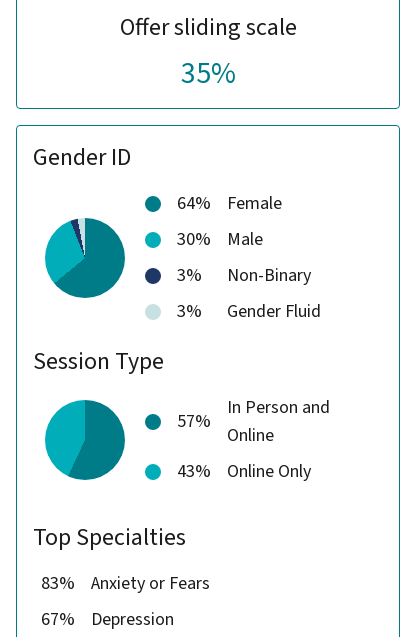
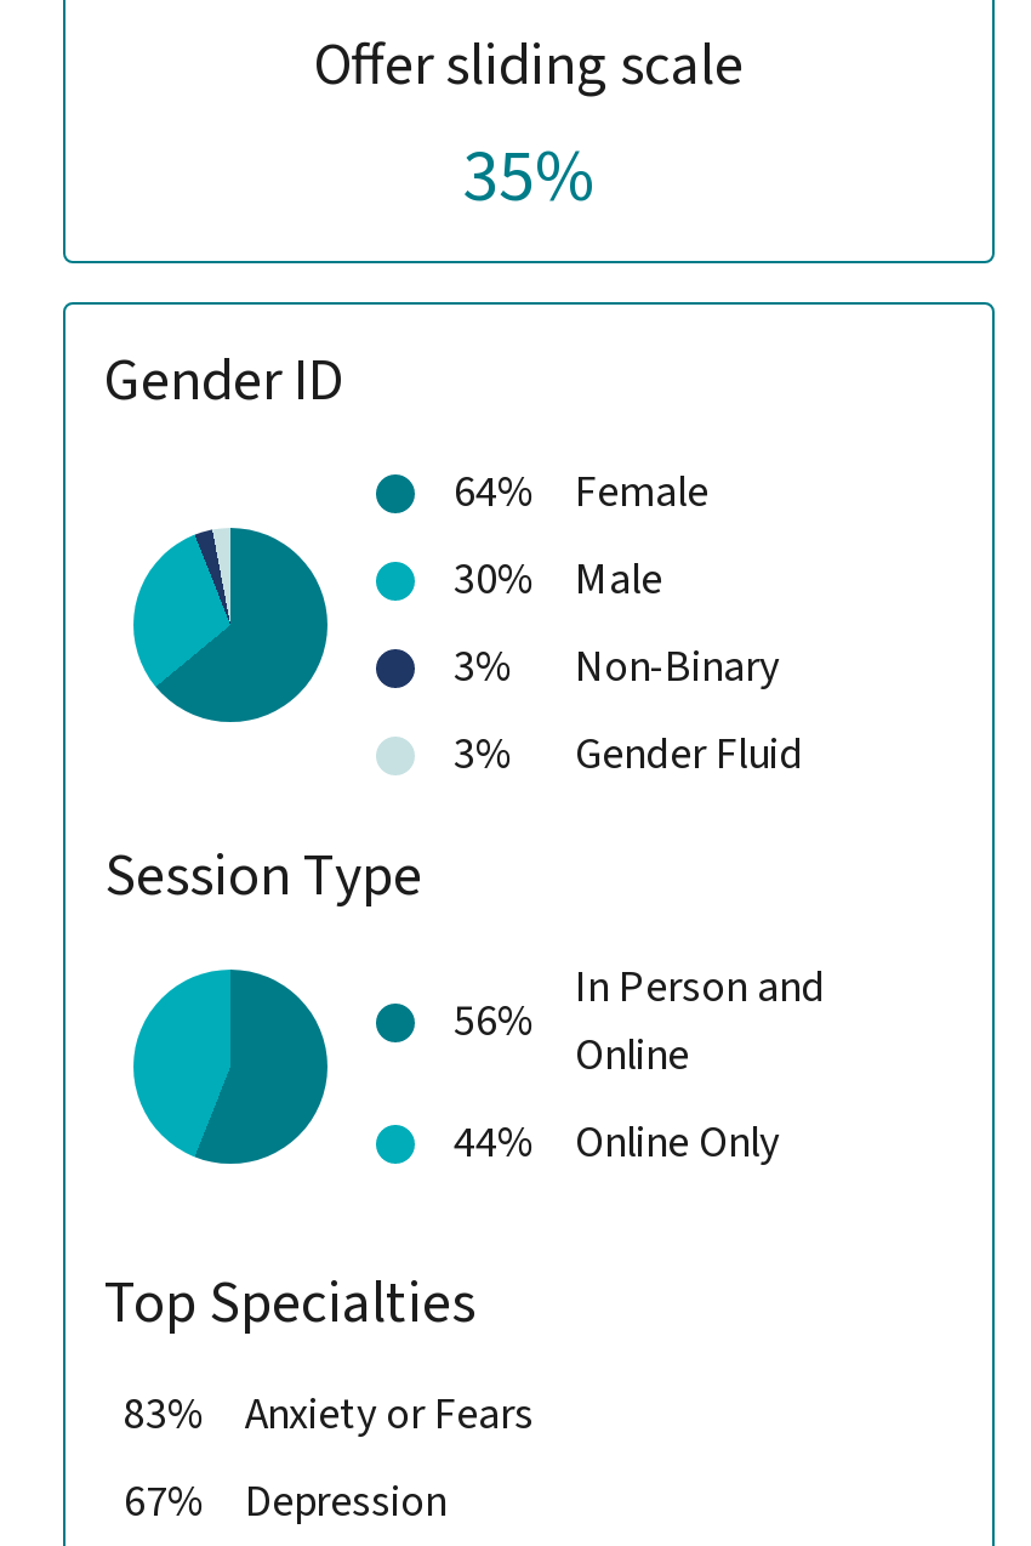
[177,409,211,434] 57% -> [454,992,536,1053] 56%
[177,459,311,484] 43% Online Only -> [454,1114,779,1174] 44% Online Only

